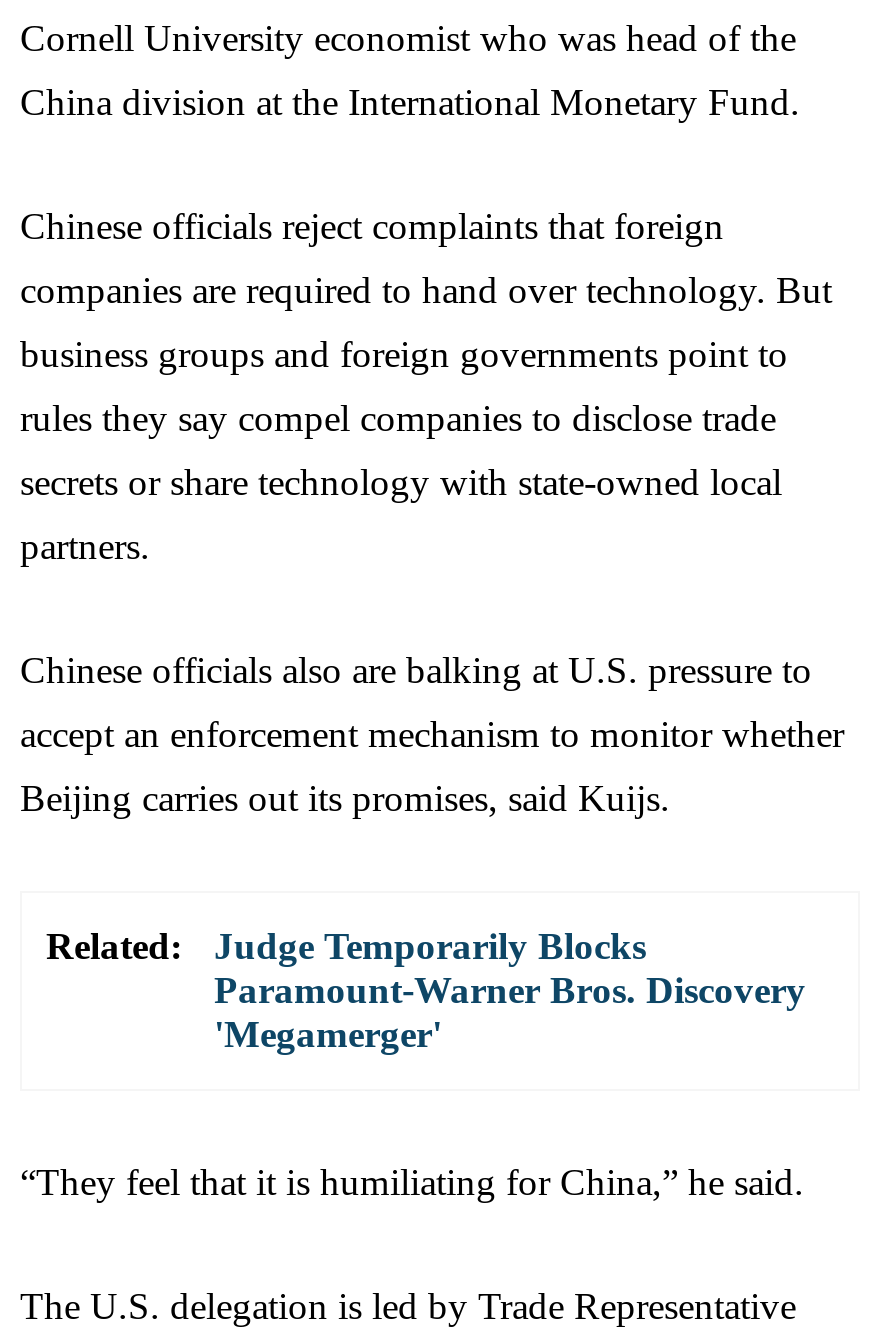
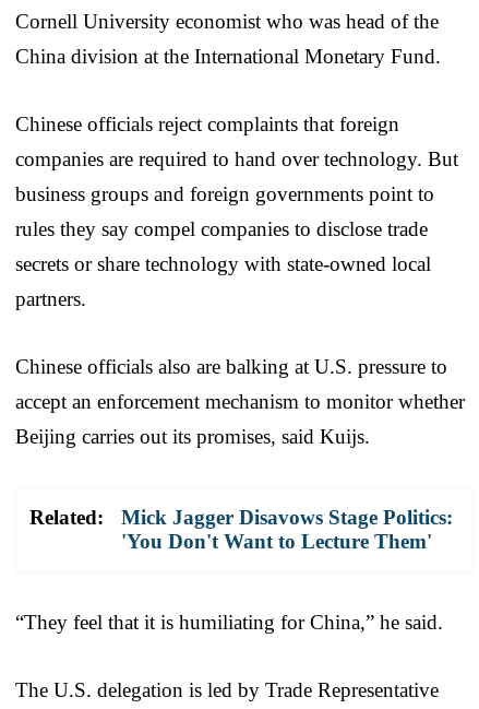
[214,924,806,1054] Judge Temporarily Blocks | Paramount-Warner Bros. Discovery | 'Megamerger' -> [121,505,453,552] Mick Jagger Disavows Stage Politics: | 'You Don't Want to Lecture Them'

